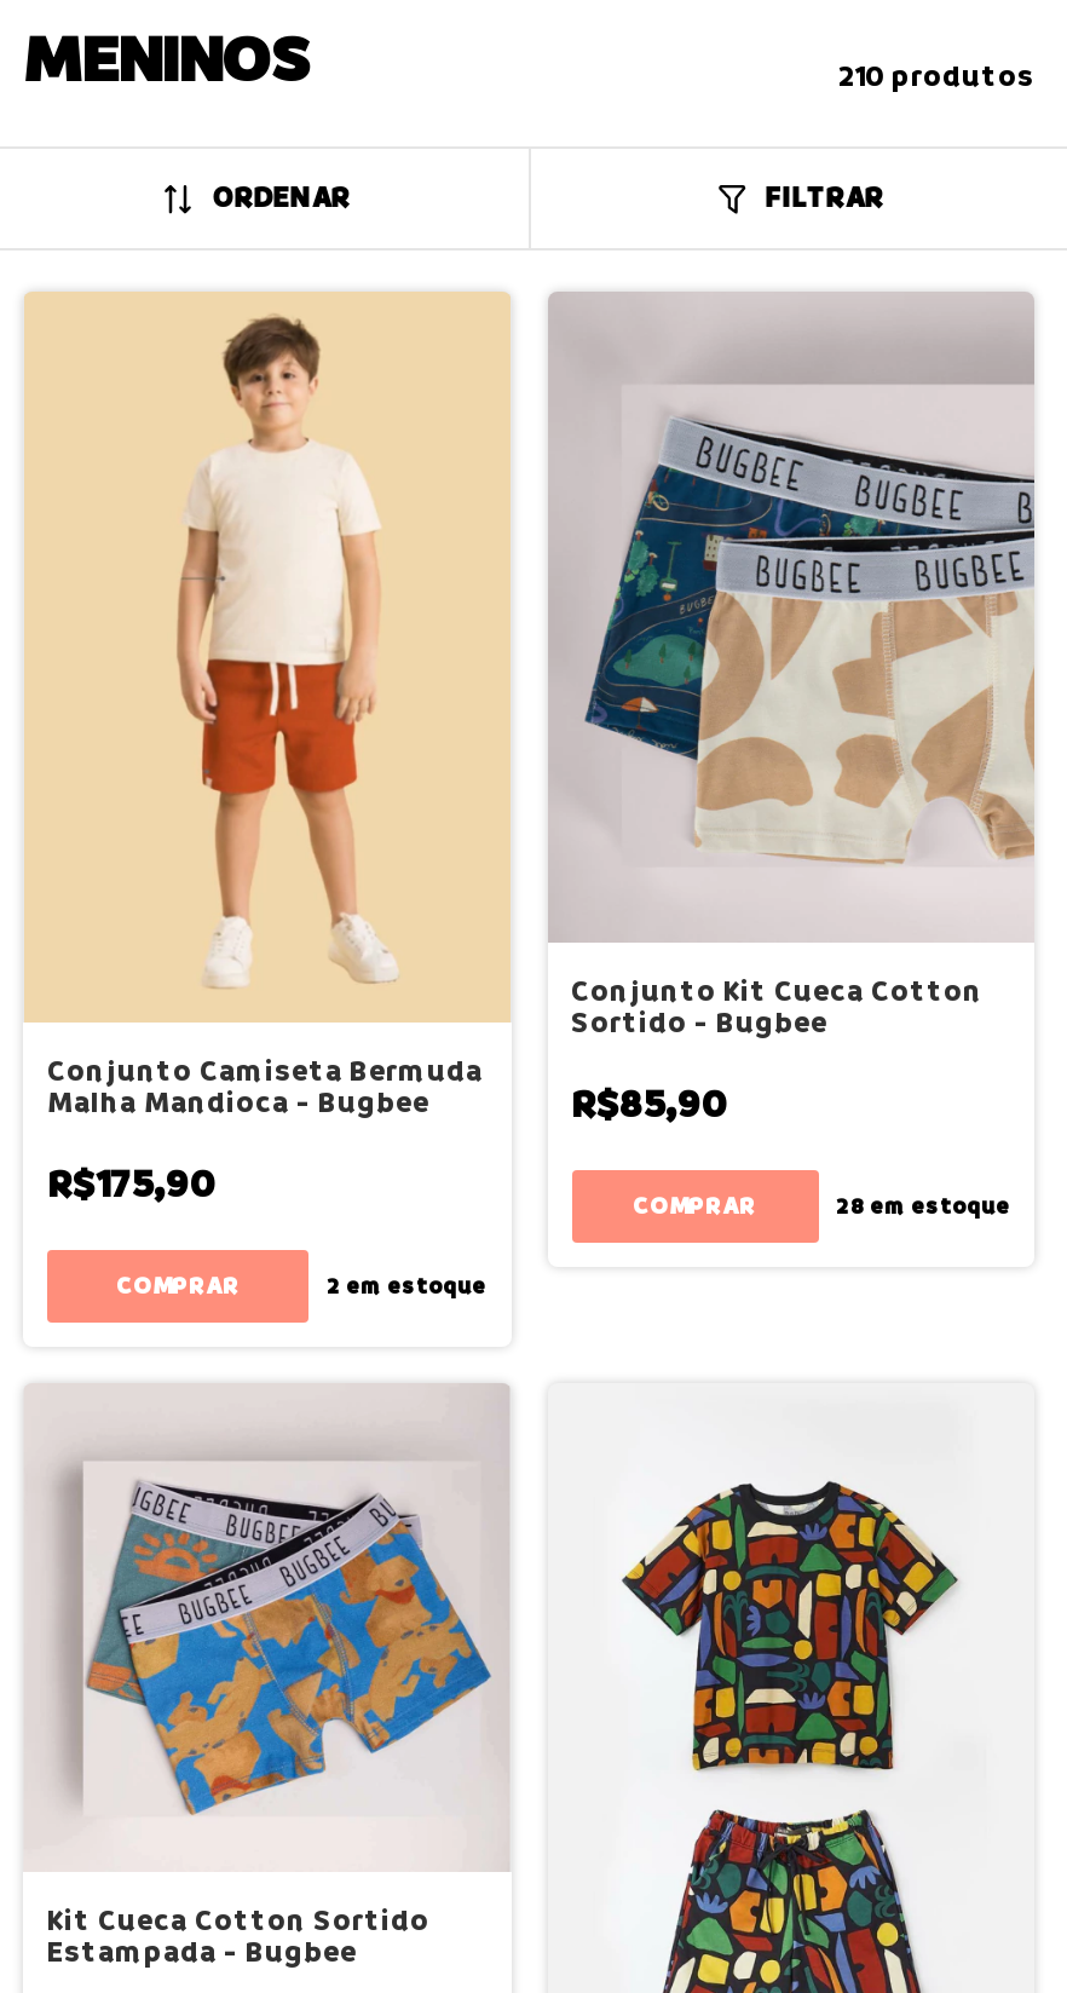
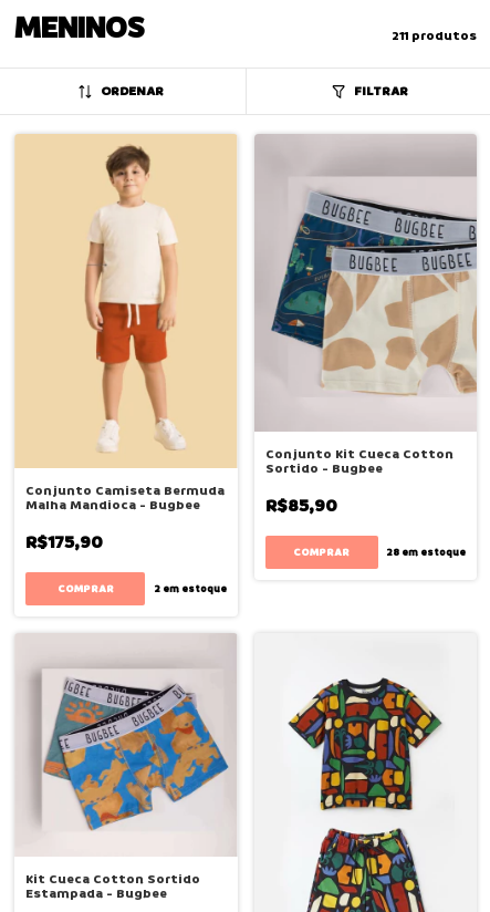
[838,57,1034,98] 210 produtos -> [392,27,477,45] 211 produtos

